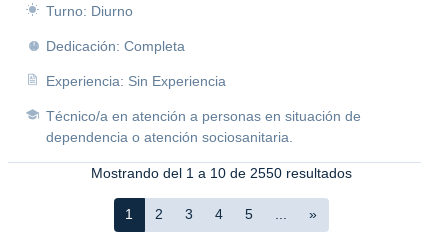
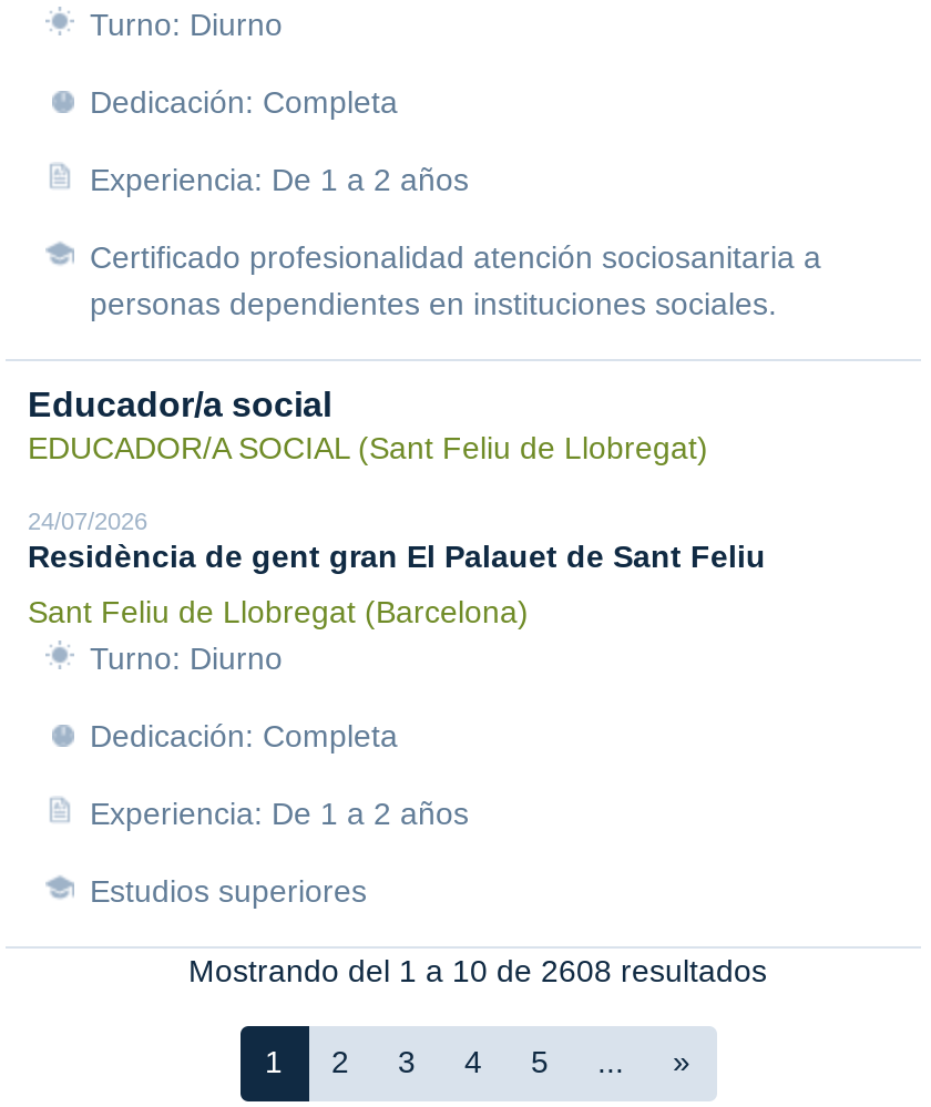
[46,73,361,181] Experiencia: Sin Experiencia | Técnico/a en atención a personas en situación de | dependencia o atención sociosanitaria. | Mostrando del 1 a 10 de 2550 resultados -> [28,162,821,988] Experiencia: De 1 a 2 años | Certificado profesionalidad atención sociosanitaria a | personas dependientes en instituciones sociales. | Educador/a social | EDUCADOR/A SOCIAL (Sant Feliu de Llobregat) | 24/07/2026 | Residència de gent gran El Palauet de Sant Feliu | Sant Feliu de Llobregat (Barcelona) | Turno: Diurno | Dedicación: Completa | Experiencia: De 1 a 2 años | Estudios superiores | Mostrando del 1 a 10 de 2608 resultados

